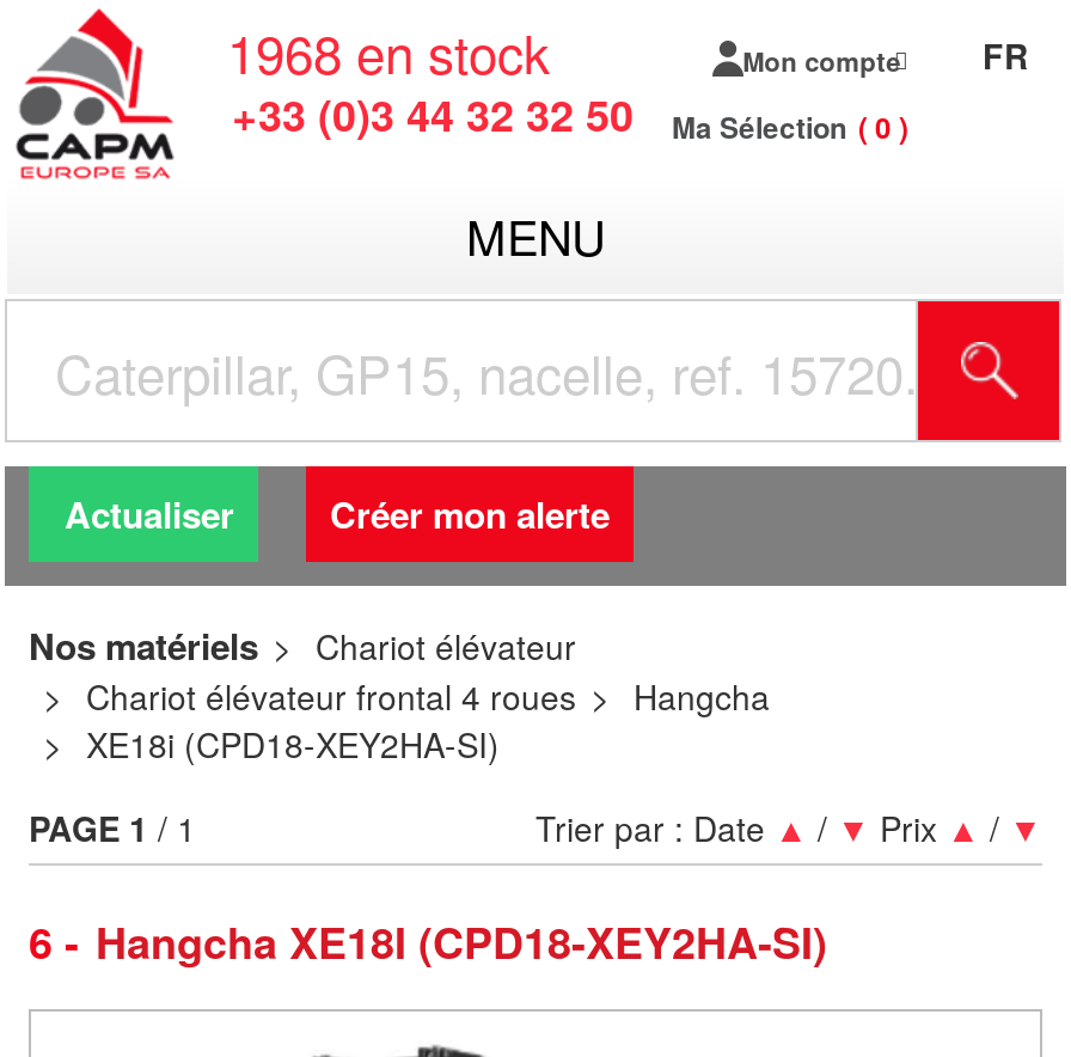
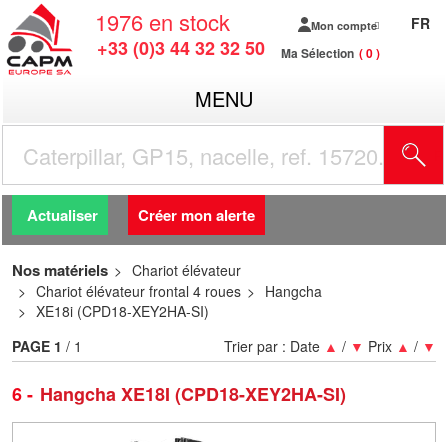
[227,14,550,88] 1968 en stock -> [95,6,230,37] 1976 en stock

